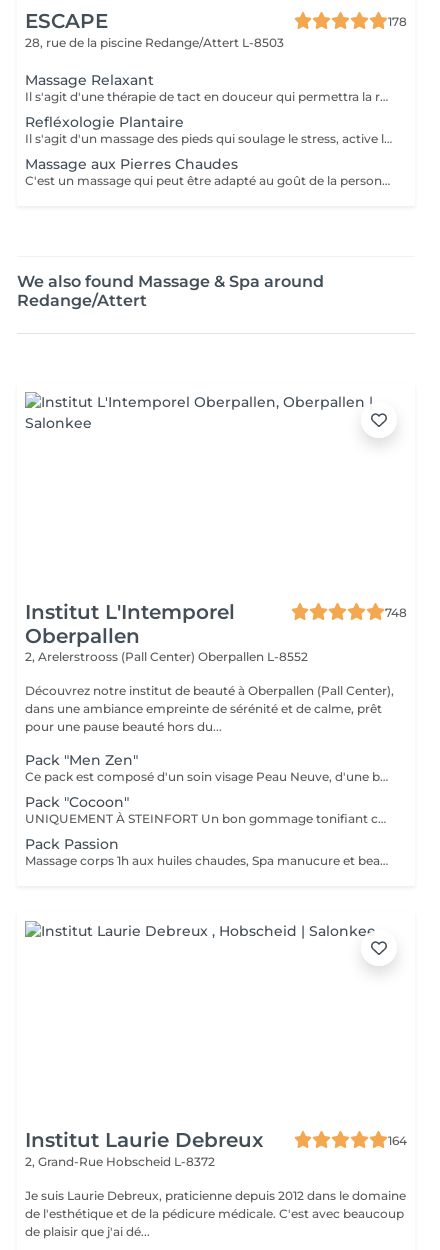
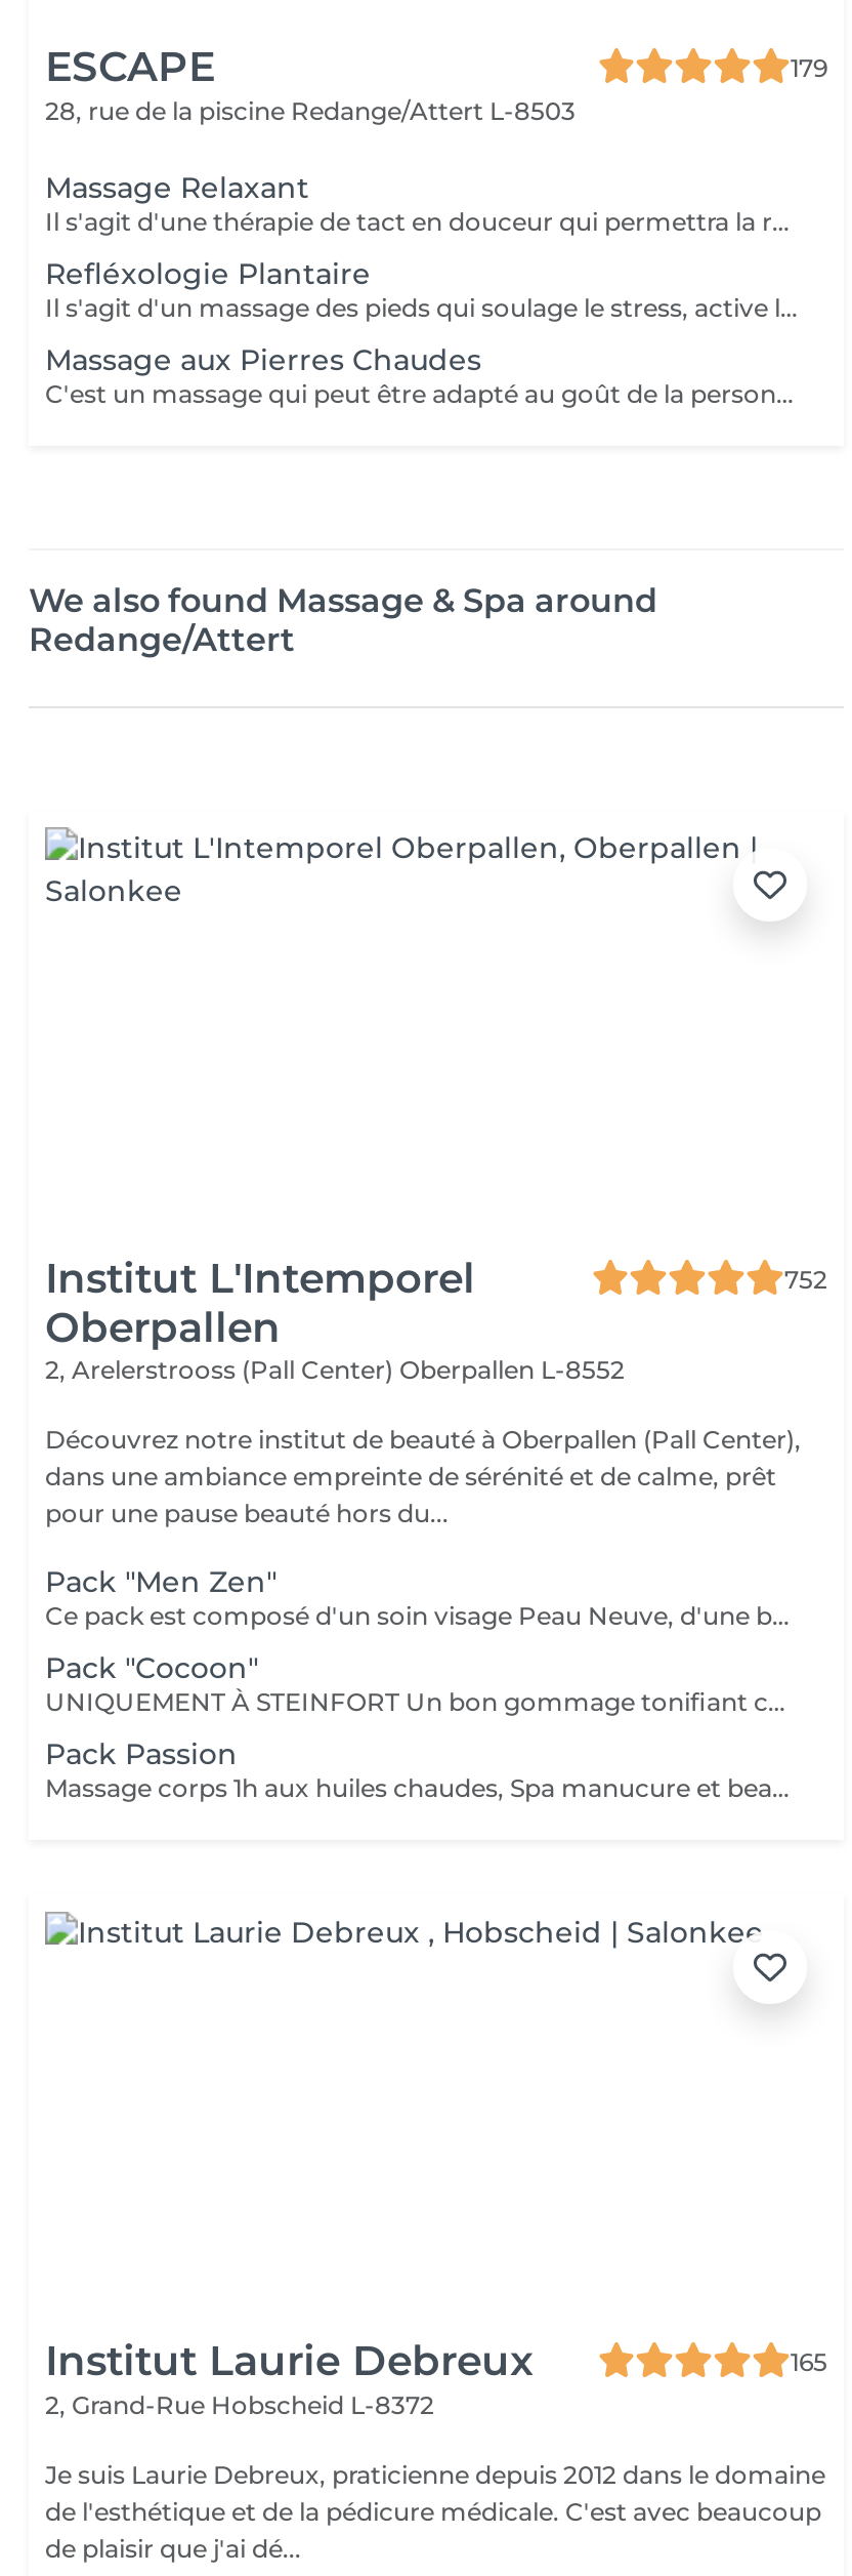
[388,14,407,29] 178 -> [791,52,827,83] 179
[385,605,407,620] 748 -> [784,1264,827,1295] 752
[388,1133,407,1148] 164 -> [791,2346,827,2377] 165

